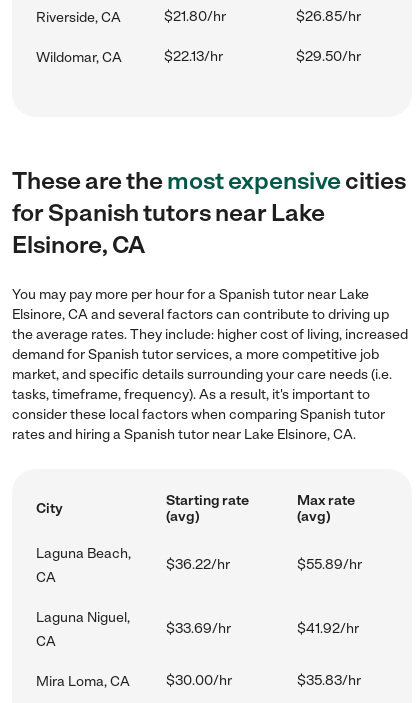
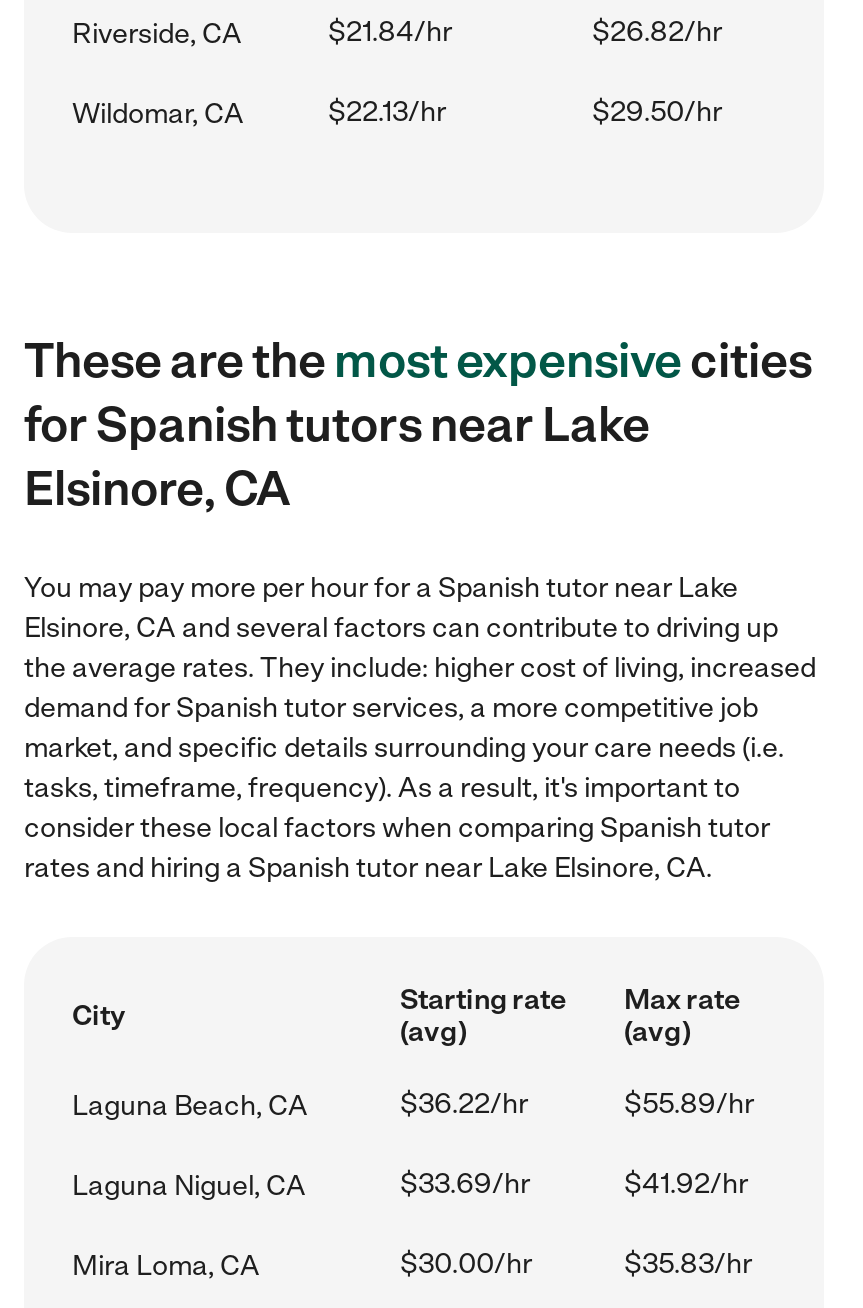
[164,8,361,25] $21.80/hr | $26.85/hr -> [328,15,722,49] $21.84/hr | $26.82/hr

